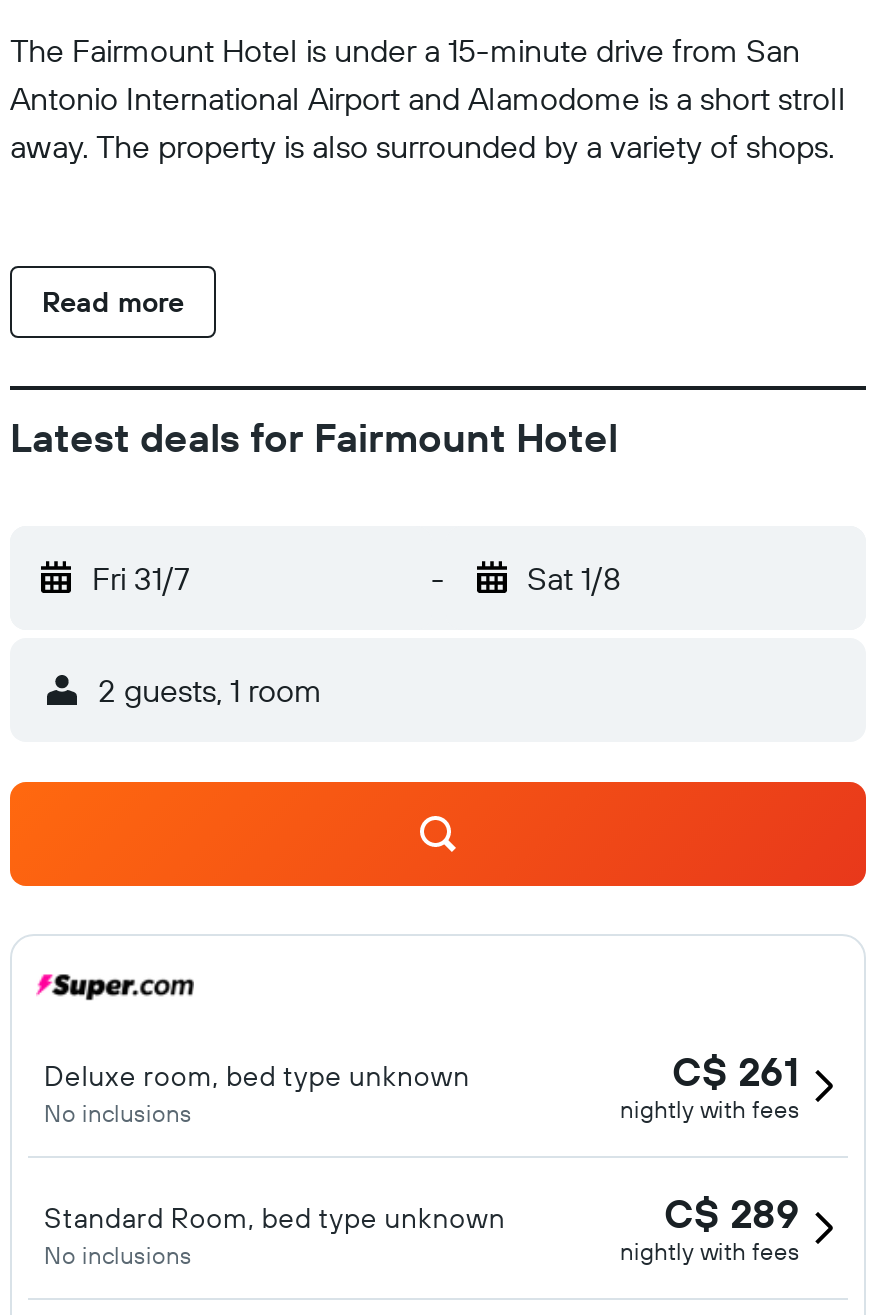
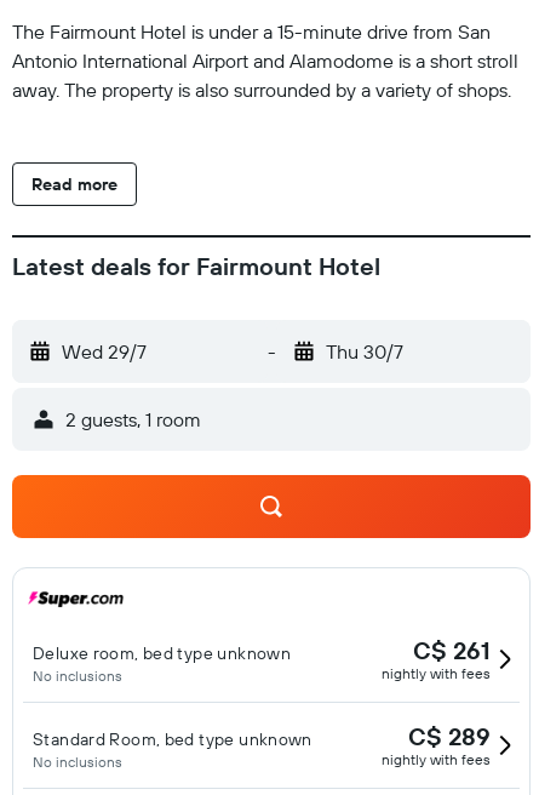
[92,558,190,598] Fri 31/7 -> [62,339,147,364] Wed 29/7
[527,558,621,598] Sat 1/8 -> [325,339,403,364] Thu 30/7

